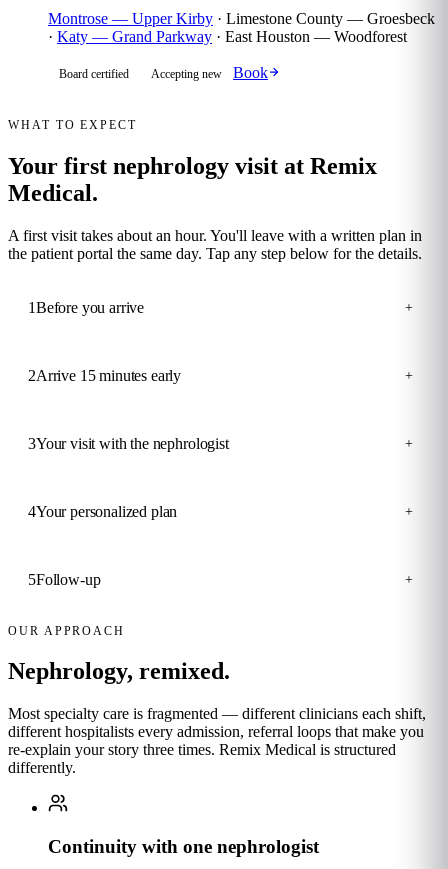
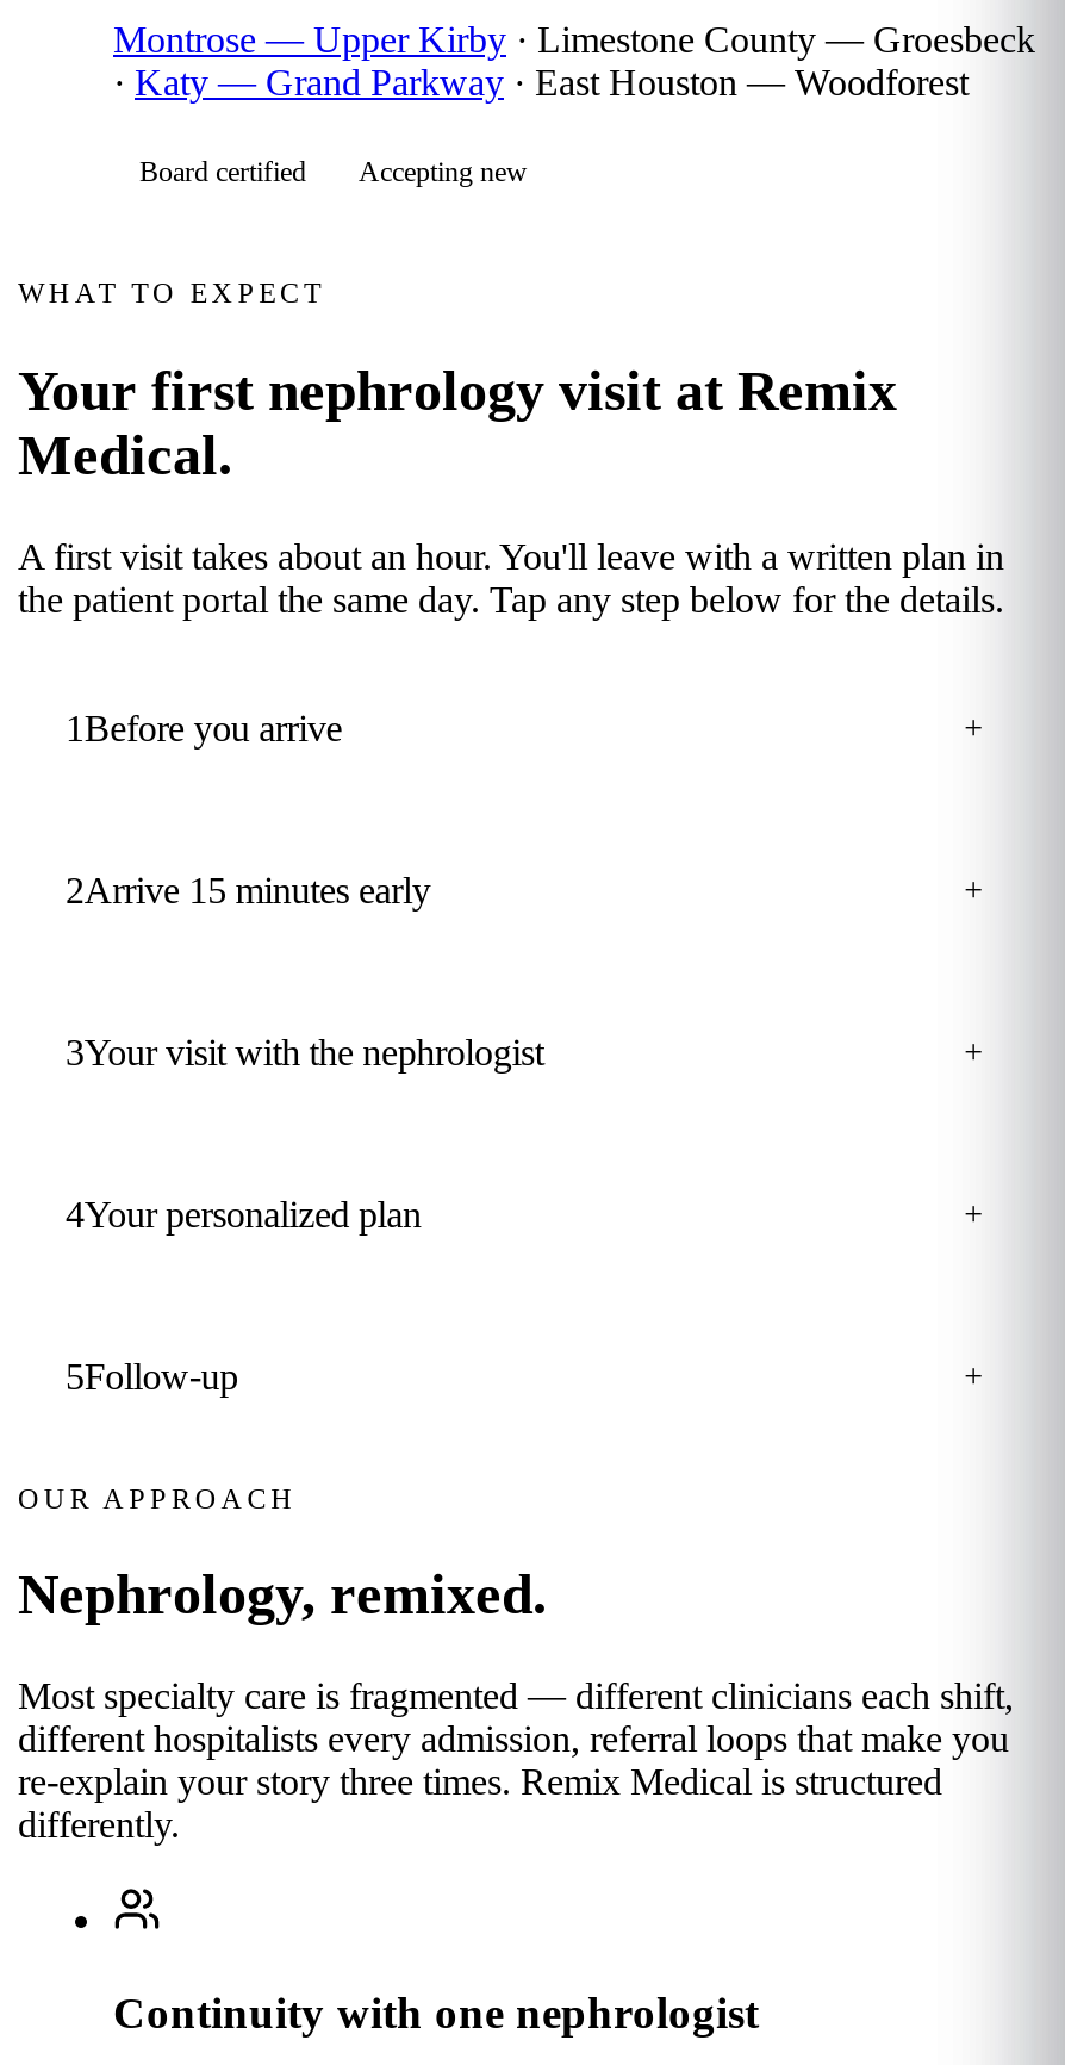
[233,64,268,81] Book -> none

